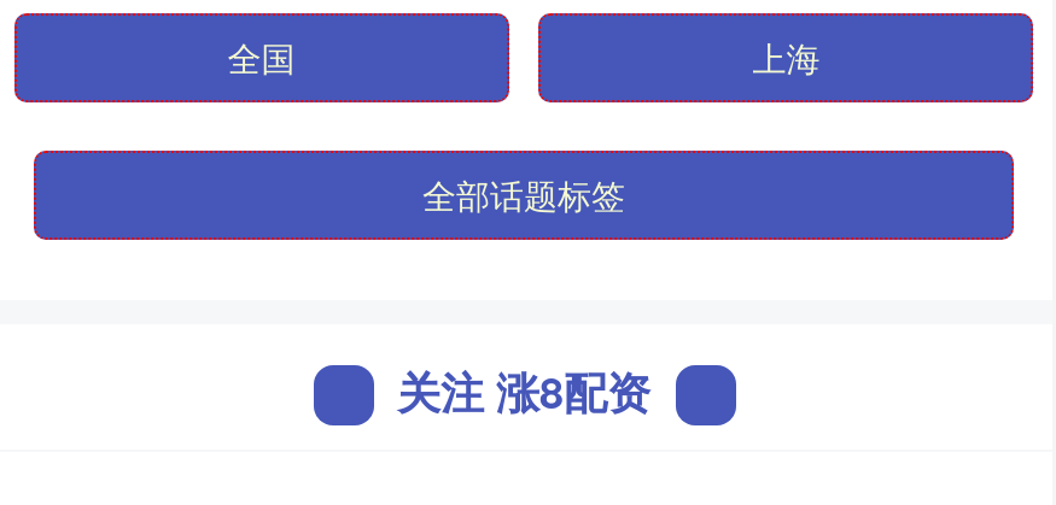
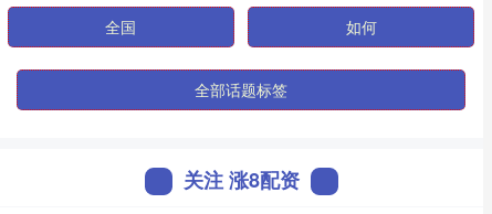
[752,32,820,81] 上海 -> [346,15,377,37] 如何

